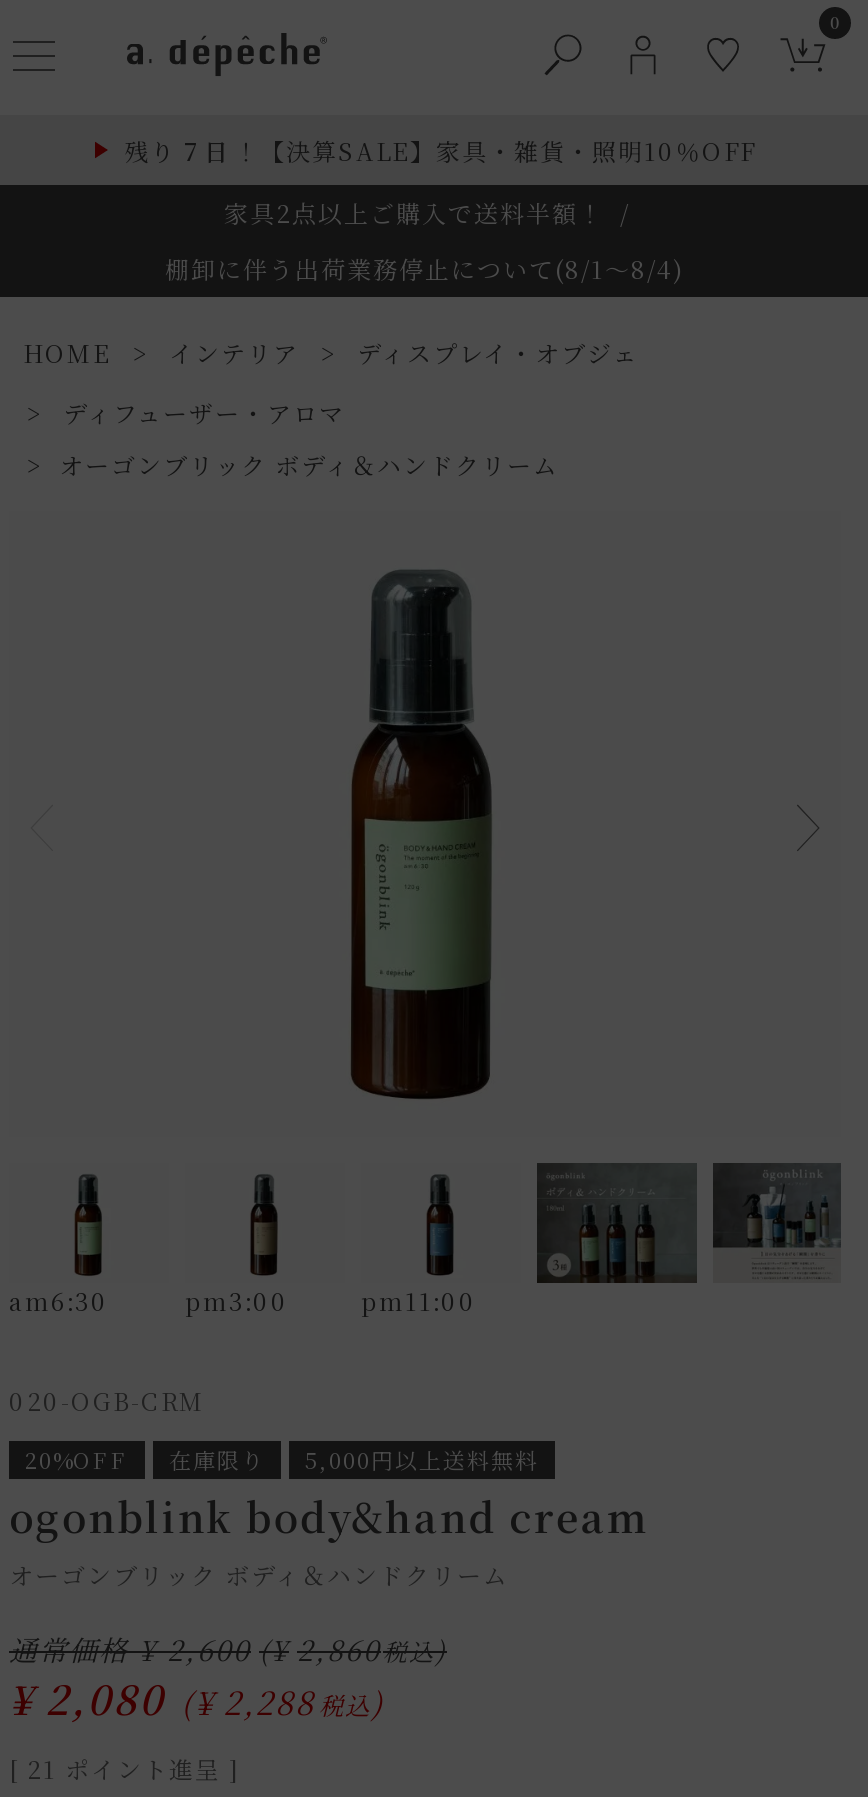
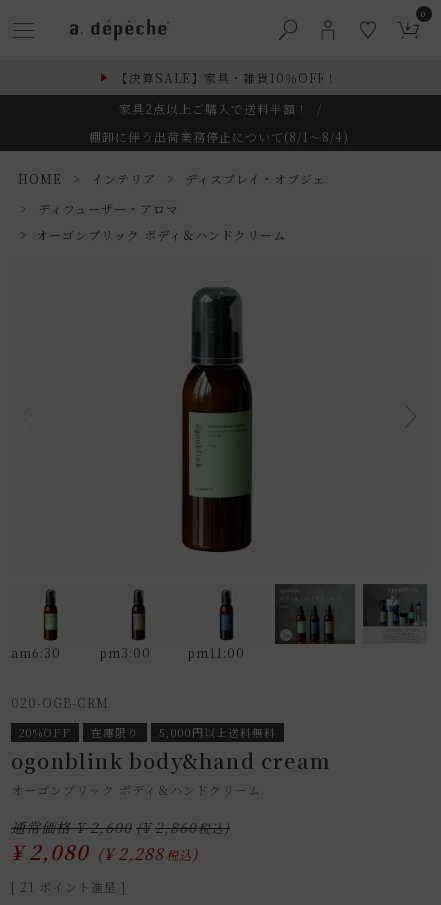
[124,132,756,166] 残り 7 日 ！【決算SALE】家具・雑貨・照明10％OFF -> [115,68,337,85] 【決算SALE】家具・雑貨10％OFF！

